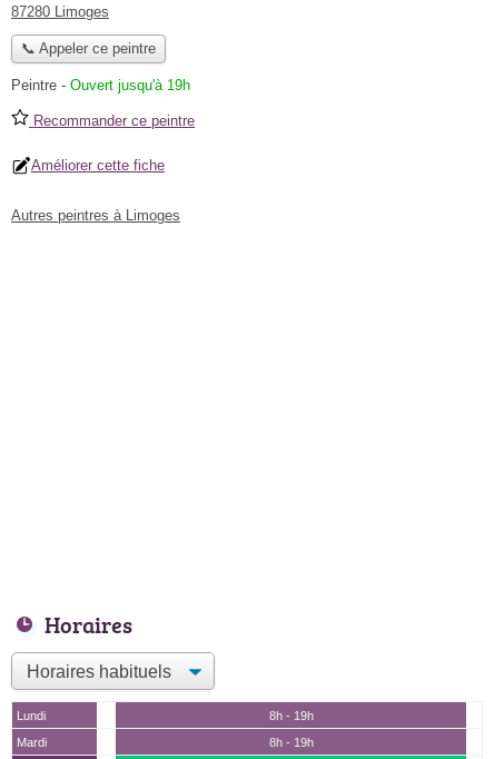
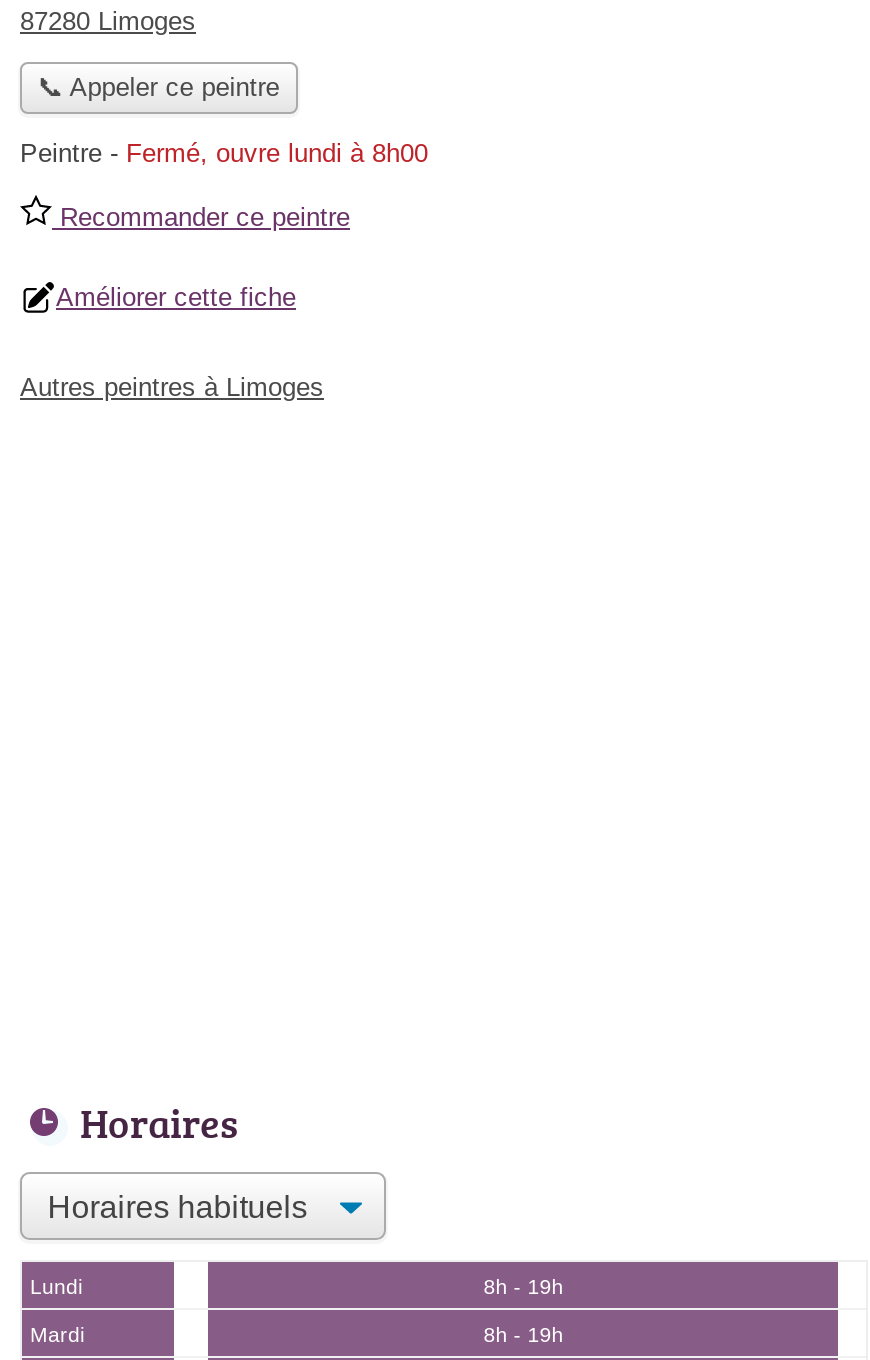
[11,77,190,94] Peintre - Ouvert jusqu'à 19h -> [20,139,428,169] Peintre - Fermé, ouvre lundi à 8h00

